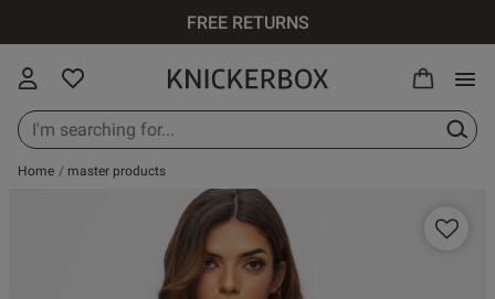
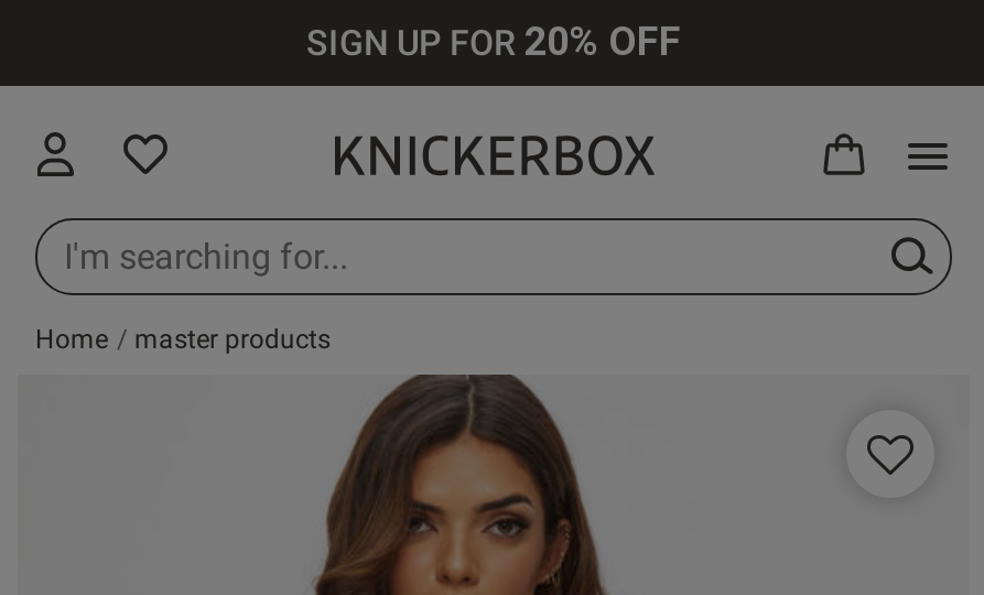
[186,12,309,33] FREE RETURNS -> [306,18,681,64] SIGN UP FOR 20% OFF

